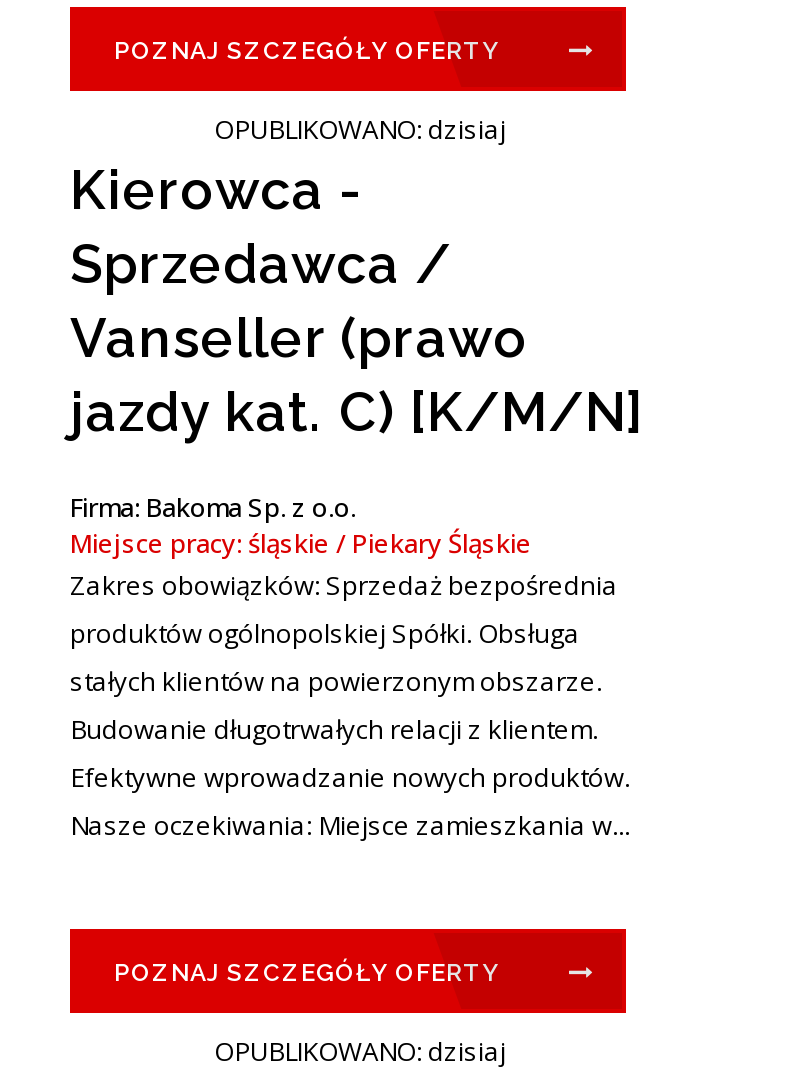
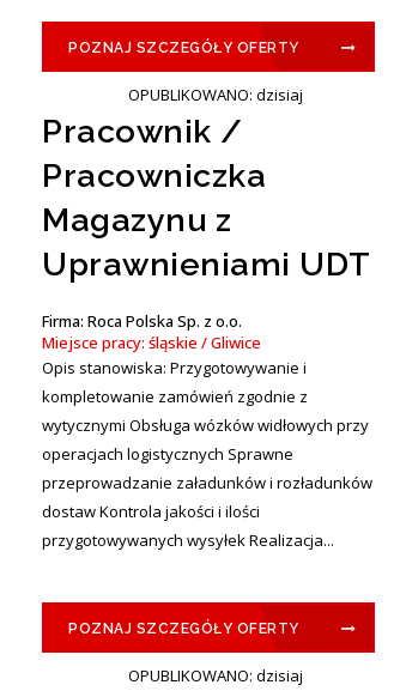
[70,159,643,443] Kierowca - | Sprzedawca / | Vanseller (prawo | jazdy kat. C) [K/M/N] -> [42,113,371,283] Pracownik / | Pracowniczka | Magazynu z | Uprawnieniami UDT
[70,489,630,843] Firma: Bakoma Sp. z o.o. | Miejsce pracy: śląskie / Piekary Śląskie | Zakres obowiązków: Sprzedaż bezpośrednia | produktów ogólnopolskiej Spółki. Obsługa | stałych klientów na powierzonym obszarze. | Budowanie długotrwałych relacji z klientem. | Efektywne wprowadzanie nowych produktów. | Nasze oczekiwania: Miejsce zamieszkania w... -> [42,310,372,551] Firma: Roca Polska Sp. z o.o. | Miejsce pracy: śląskie / Gliwice | Opis stanowiska: Przygotowywanie i | kompletowanie zamówień zgodnie z | wytycznymi Obsługa wózków widłowych przy | operacjach logistycznych Sprawne | przeprowadzanie załadunków i rozładunków | dostaw Kontrola jakości i ilości | przygotowywanych wysyłek Realizacja...

